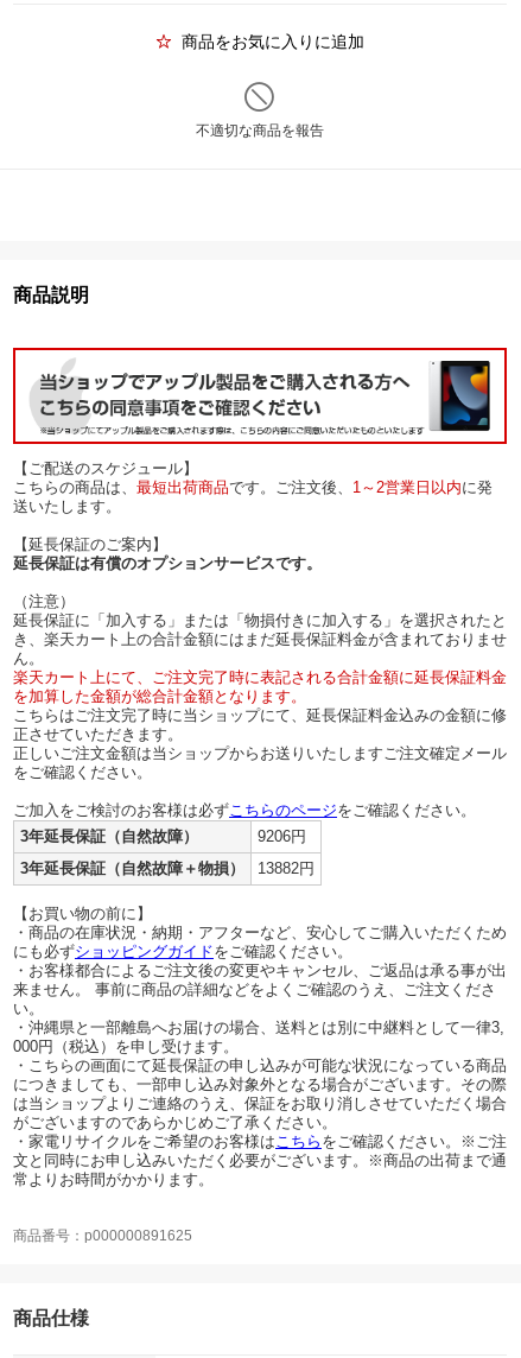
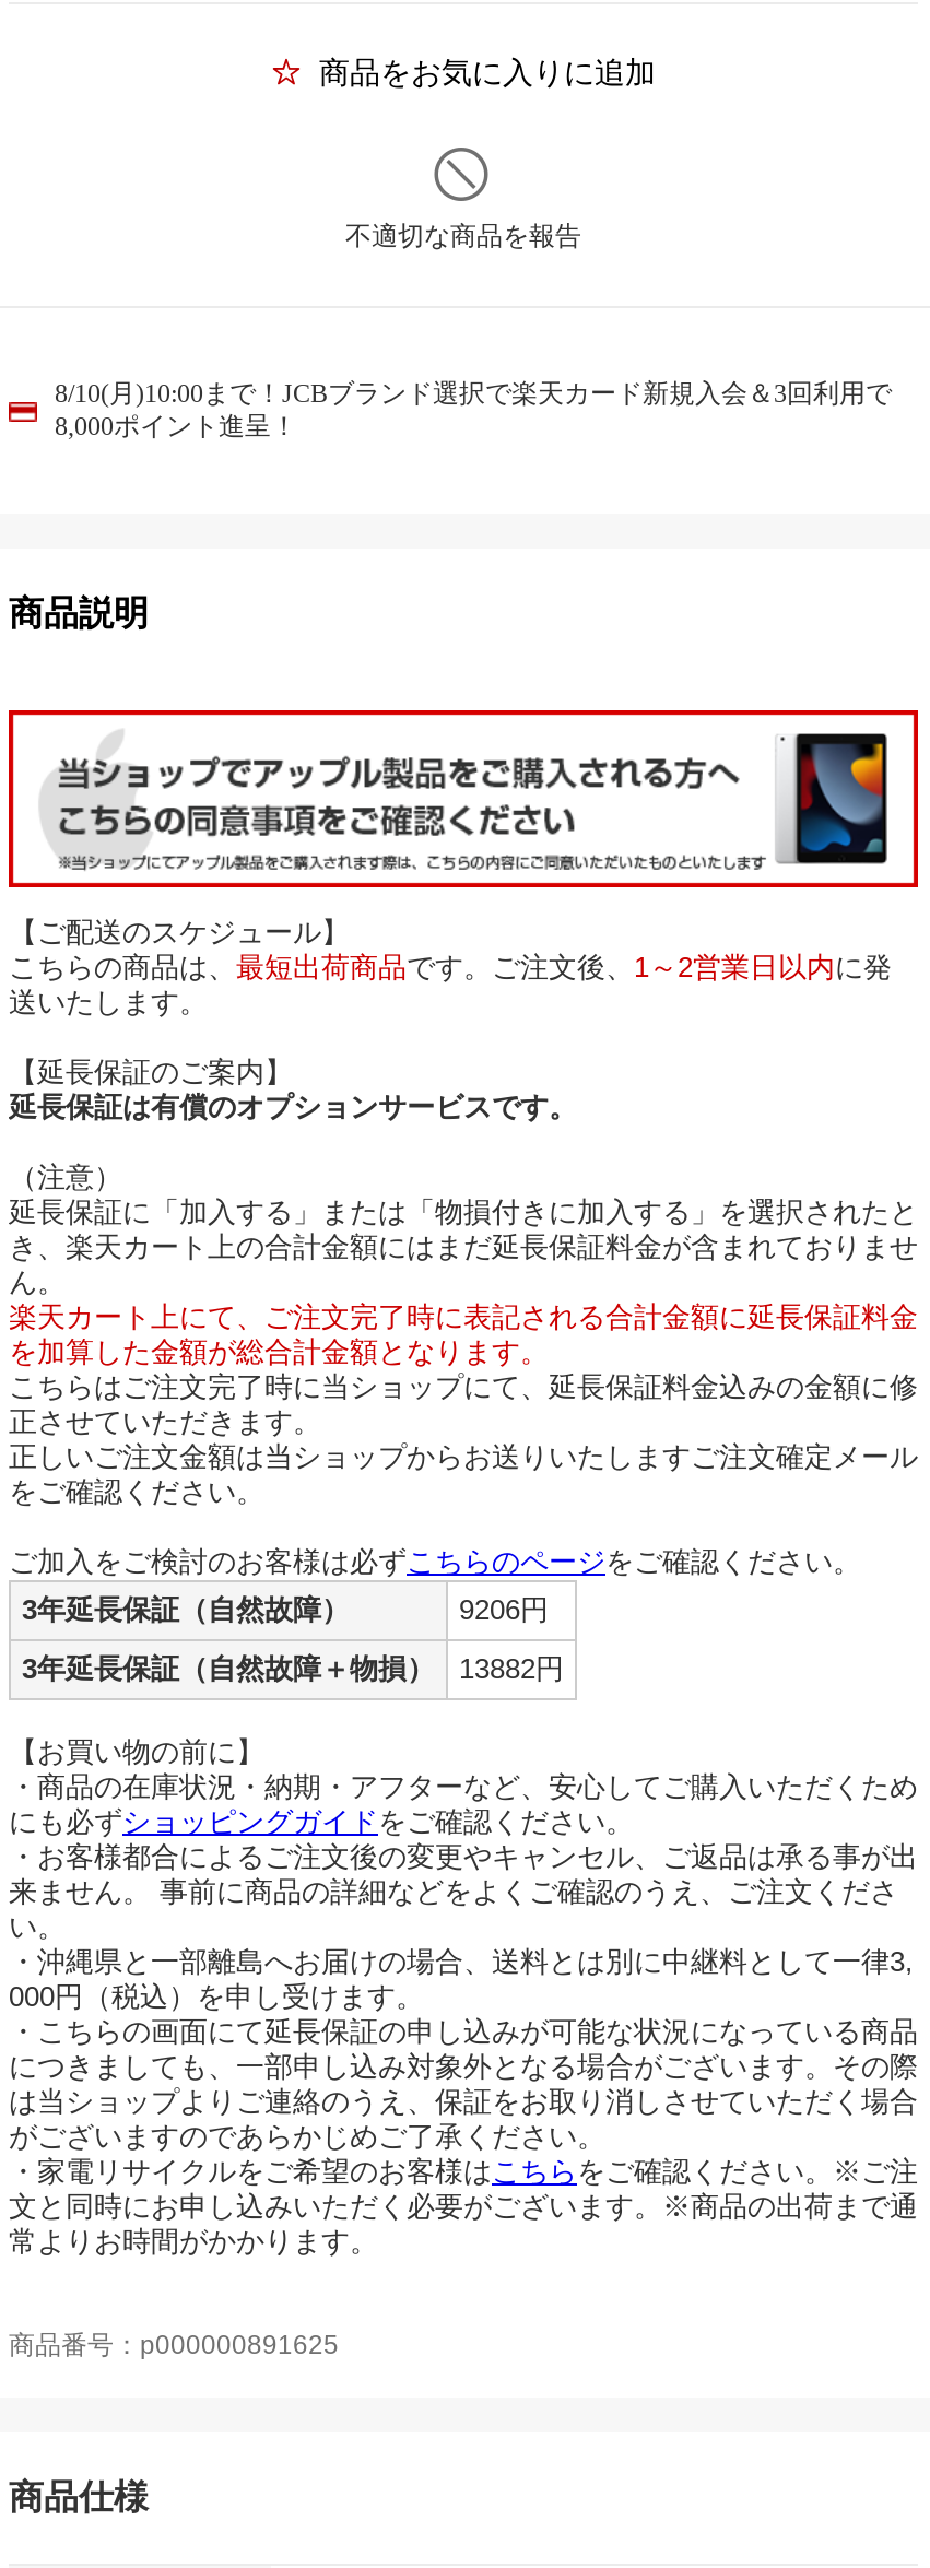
none -> [55,378,892,441] 8/10(月)10:00まで！JCBブランド選択で楽天カード新規入会＆3回利用で | 8,000ポイント進呈！

